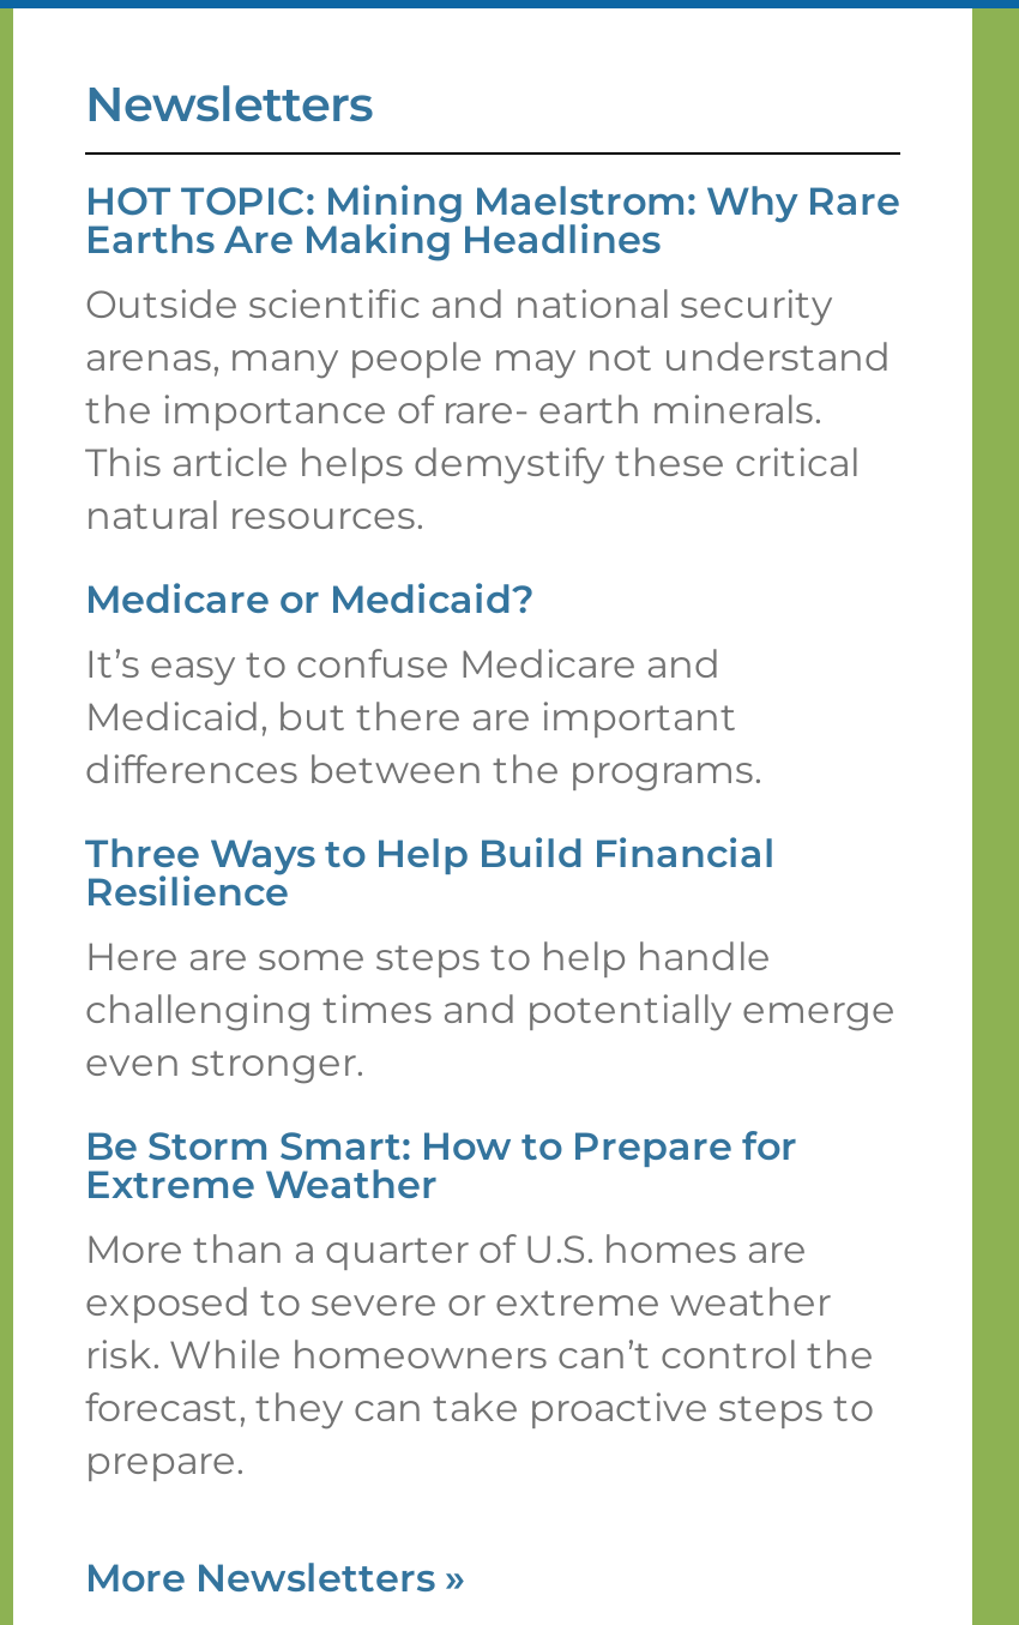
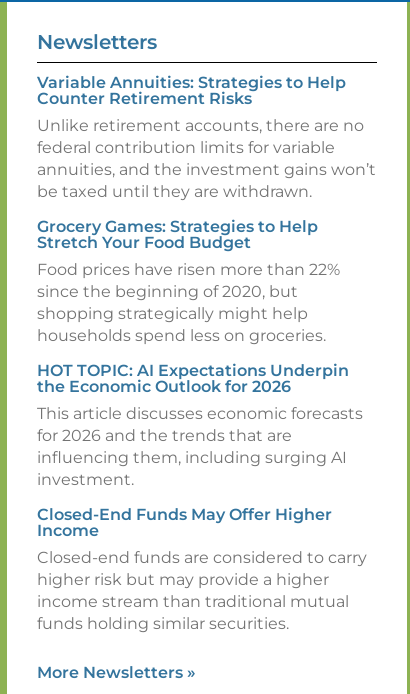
[85,177,900,537] HOT TOPIC: Mining Maelstrom: Why Rare | Earths Are Making Headlines | Outside scientific and national security | arenas, many people may not understand | the importance of rare- earth minerals. | This article helps demystify these critical | natural resources. -> [37,73,376,201] Variable Annuities: Strategies to Help | Counter Retirement Risks | Unlike retirement accounts, there are no | federal contribution limits for variable | annuities, and the investment gains won’t | be taxed until they are withdrawn.
[85,576,761,792] Medicare or Medicaid? | It’s easy to confuse Medicare and | Medicaid, but there are important | differences between the programs. -> [37,217,340,345] Grocery Games: Strategies to Help | Stretch Your Food Budget | Food prices have risen more than 22% | since the beginning of 2020, but | shopping strategically might help | households spend less on groceries.
[85,830,896,1084] Three Ways to Help Build Financial | Resilience | Here are some steps to help handle | challenging times and potentially emerge | even stronger. -> [37,361,363,489] HOT TOPIC: AI Expectations Underpin | the Economic Outlook for 2026 | This article discusses economic forecasts | for 2026 and the trends that are | influencing them, including surging AI | investment.
[85,1123,874,1482] Be Storm Smart: How to Prepare for | Extreme Weather | More than a quarter of U.S. homes are | exposed to severe or extreme weather | risk. While homeowners can’t control the | forecast, they can take proactive steps to | prepare. -> [37,505,367,633] Closed-End Funds May Offer Higher | Income | Closed-end funds are considered to carry | higher risk but may provide a higher | income stream than traditional mutual | funds holding similar securities.

